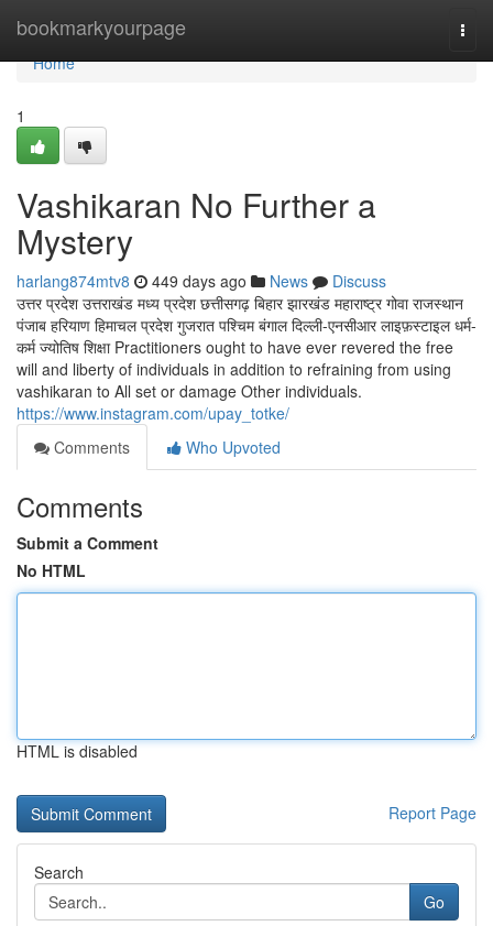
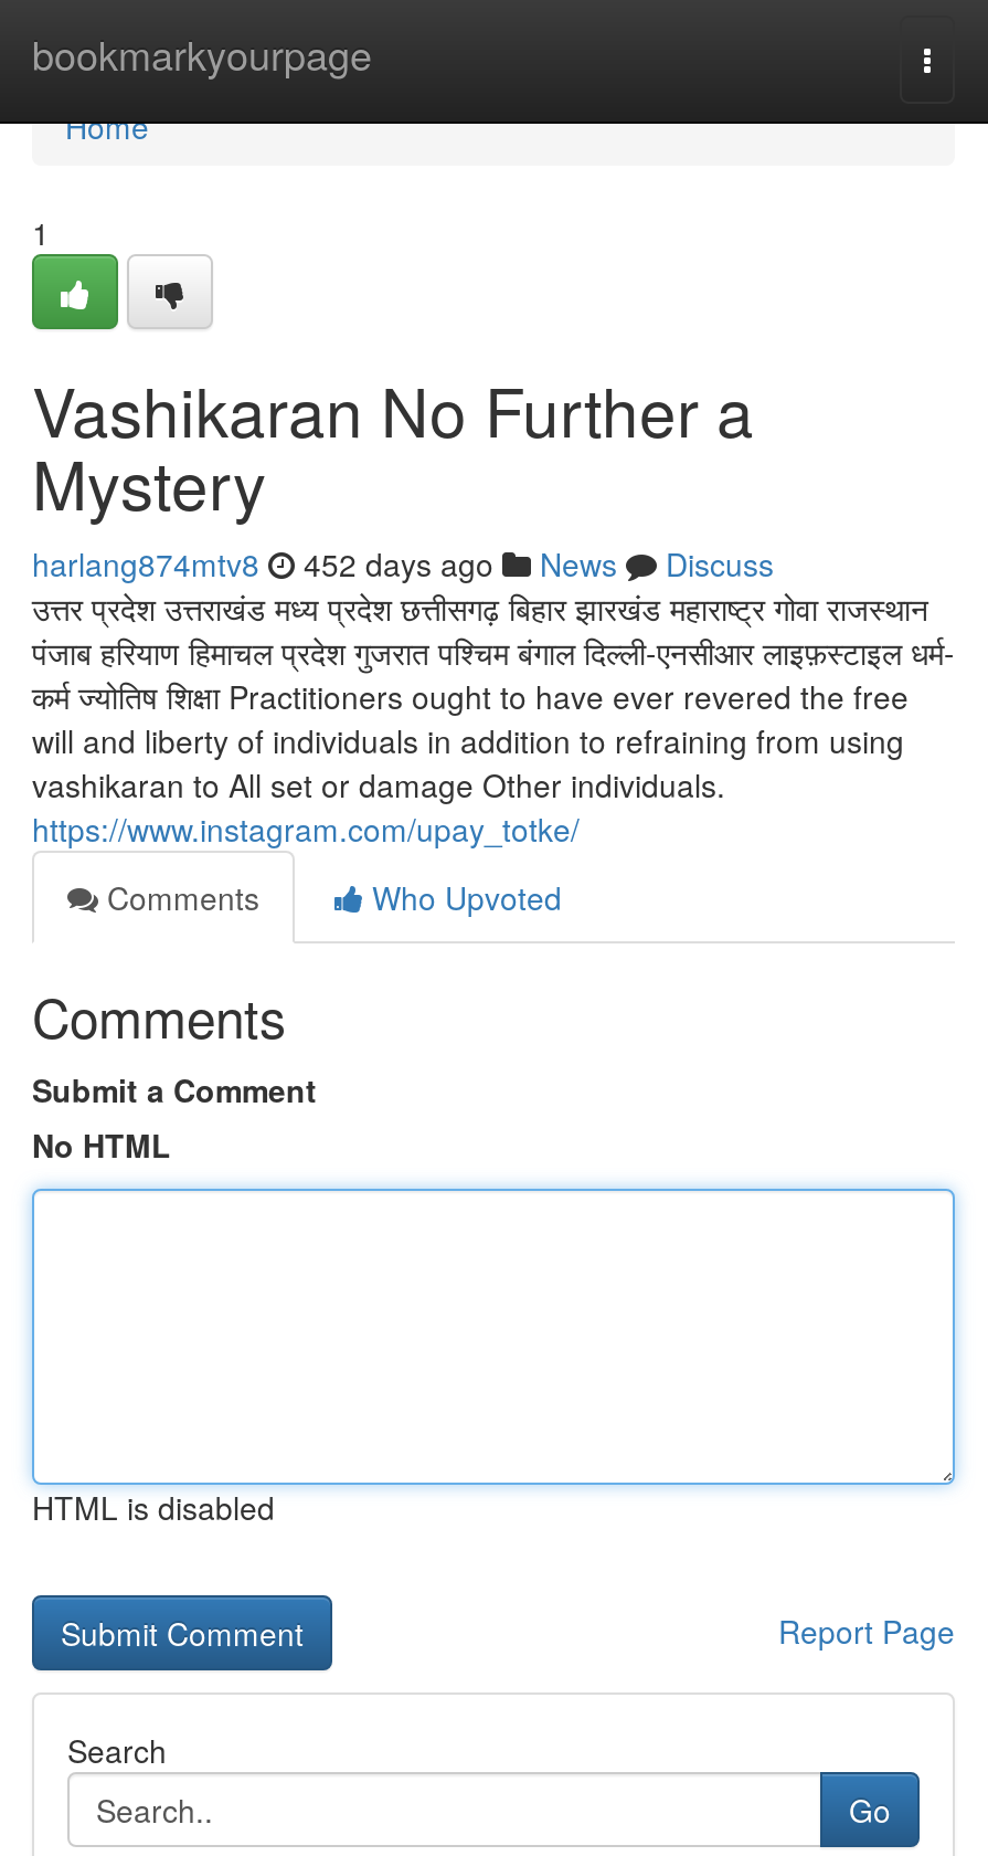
[17,270,386,292] harlang874mtv8 449 days ago News Discuss -> [32,541,774,586] harlang874mtv8 452 days ago News Discuss

